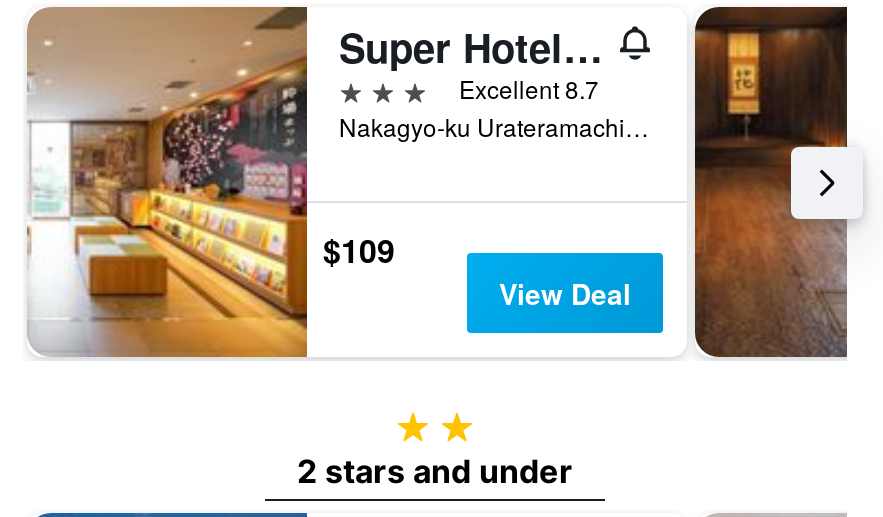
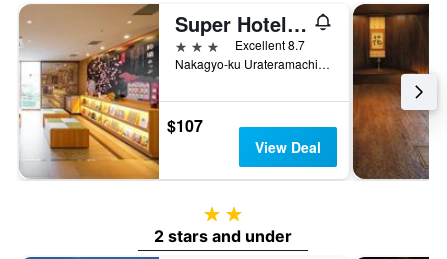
[323,226,395,272] $109 -> [167,113,203,136] $107

